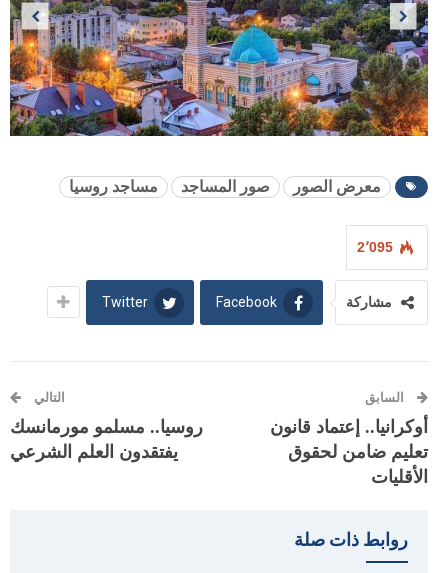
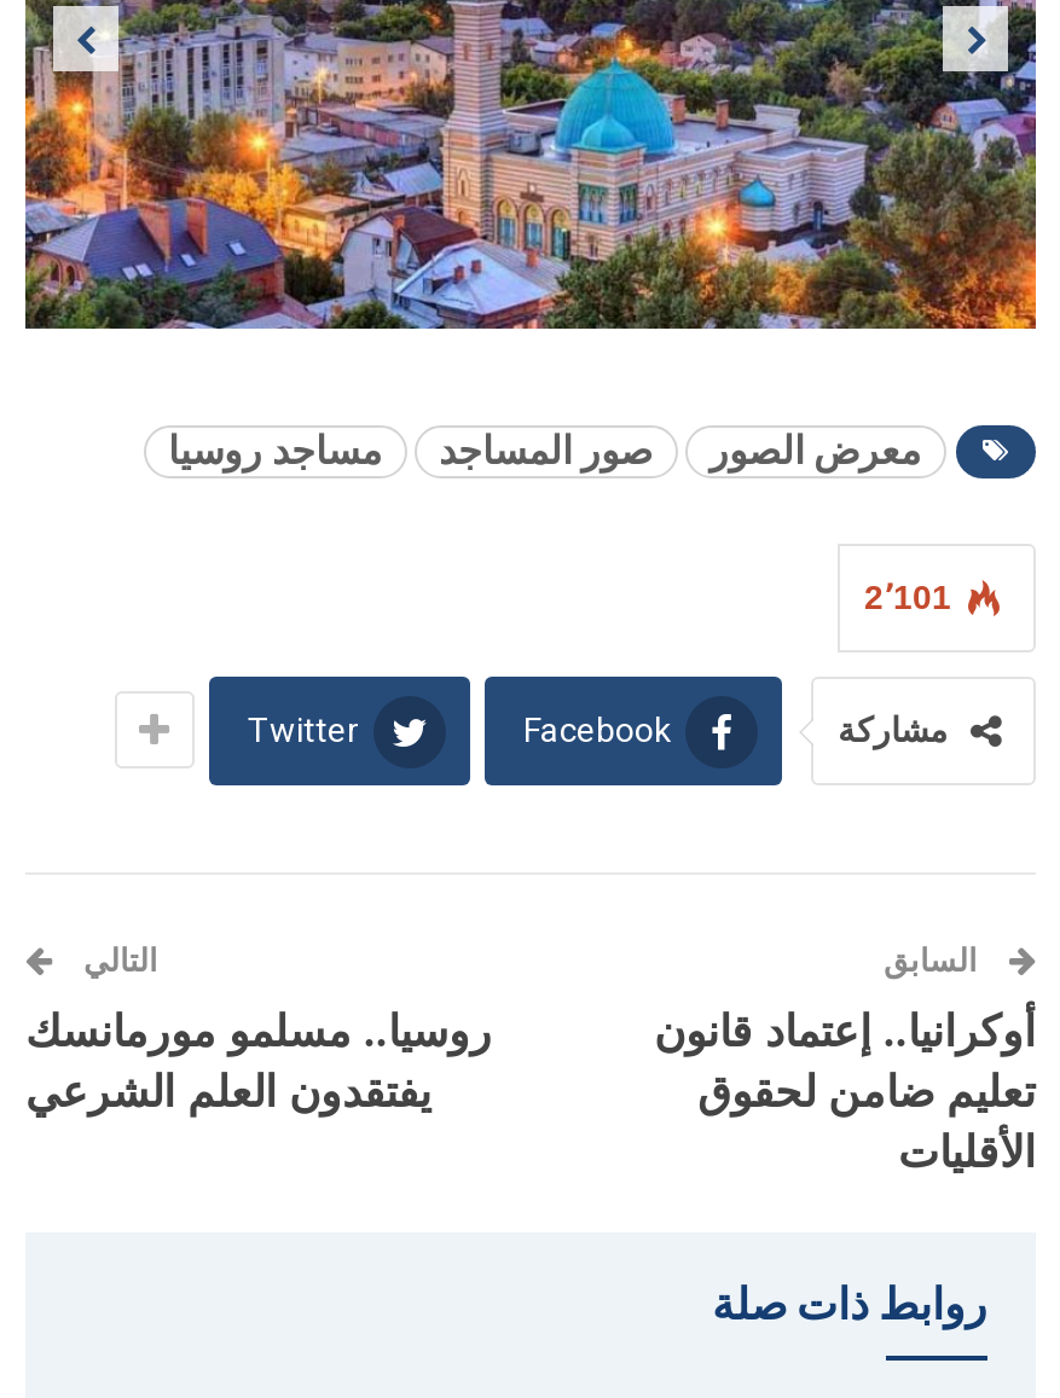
[357,239,393,255] 2٬095 -> [864,578,951,617] 2٬101

